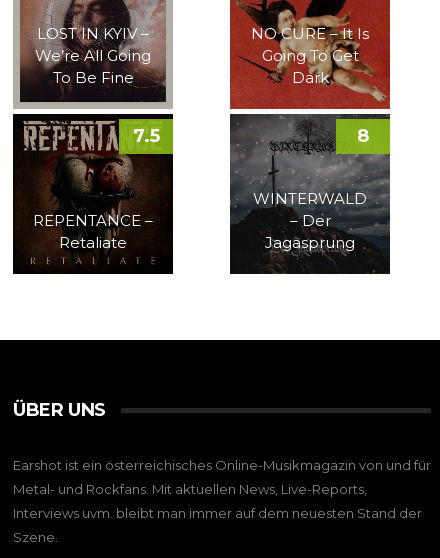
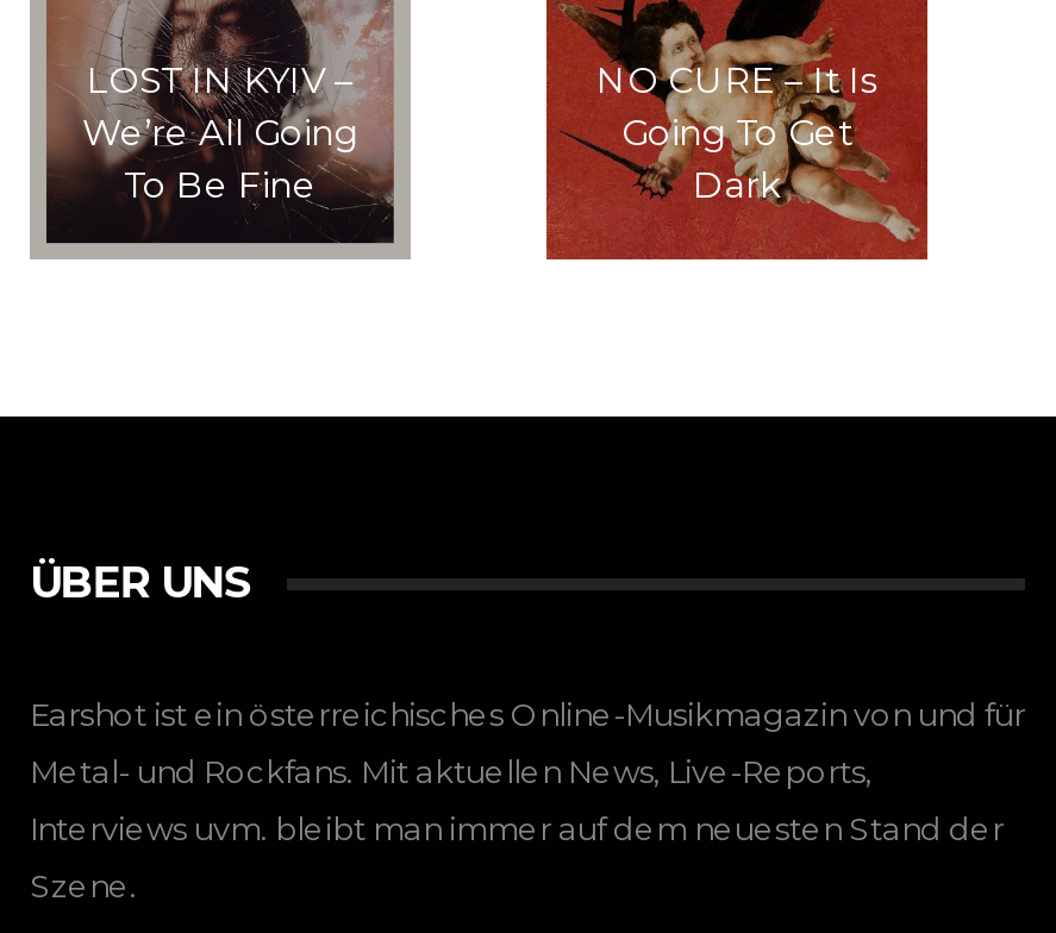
[13,113,173,274] [image] | REPENTANCE – | Retaliate -> none
[132,113,391,275] [image] | 7.5 | WINTERWALD | – Der | Jagasprung -> none
[357,125,369,147] 8 -> none

